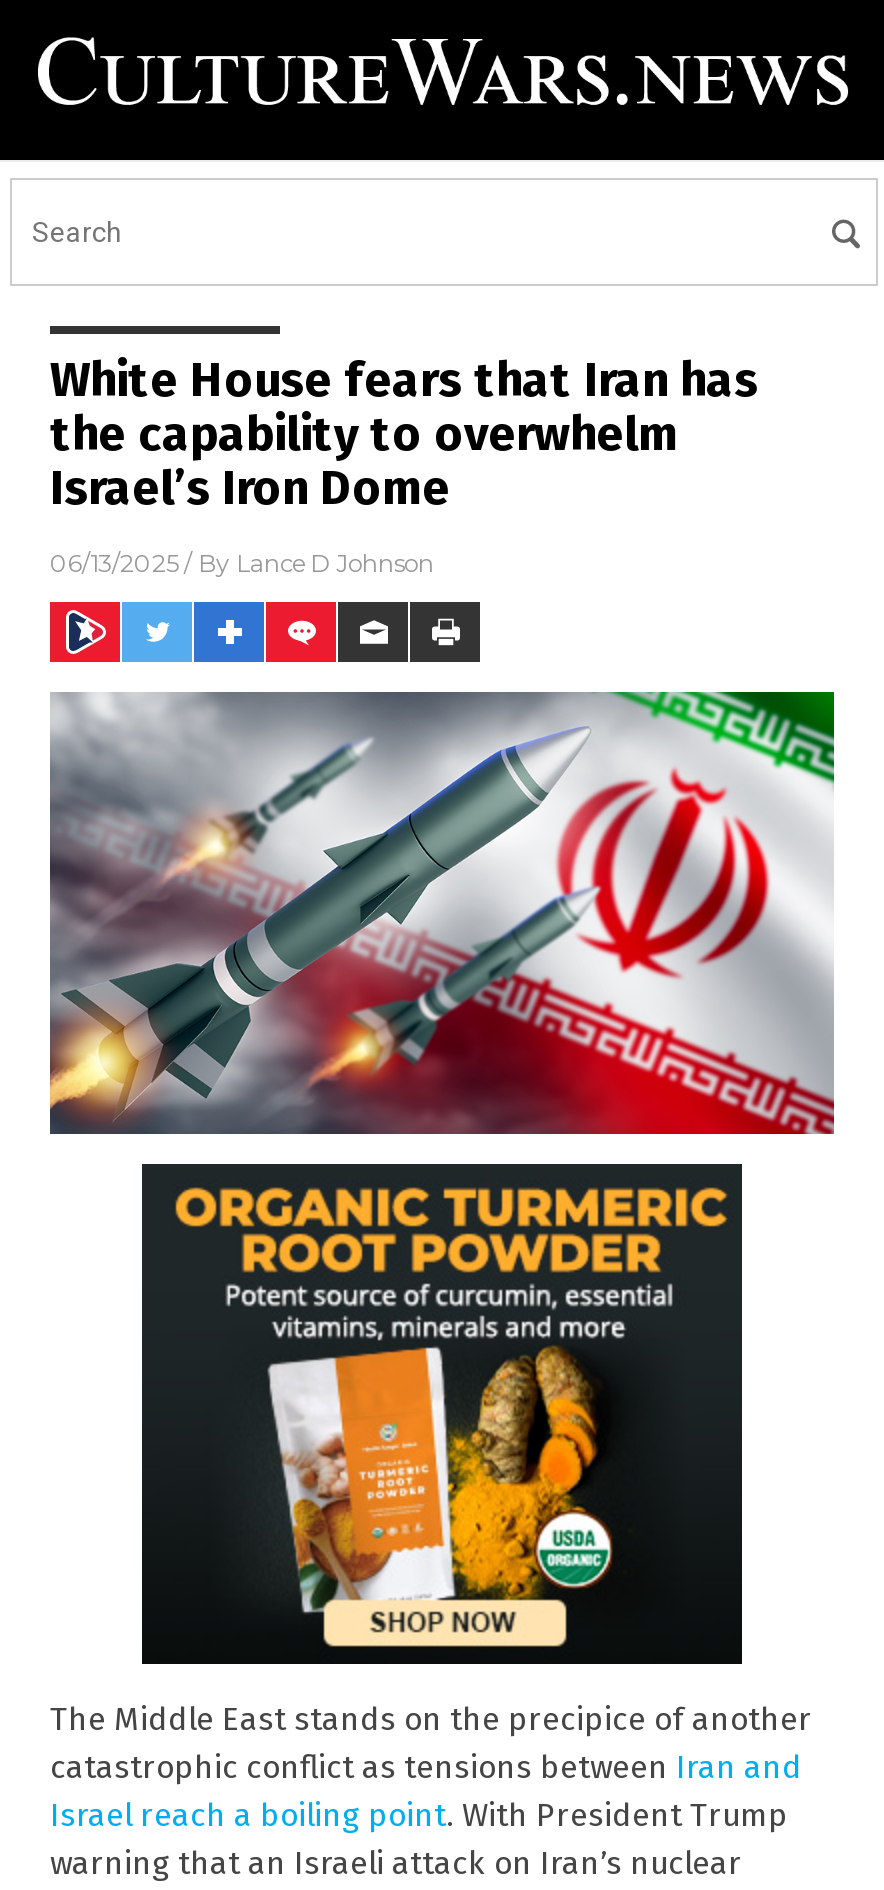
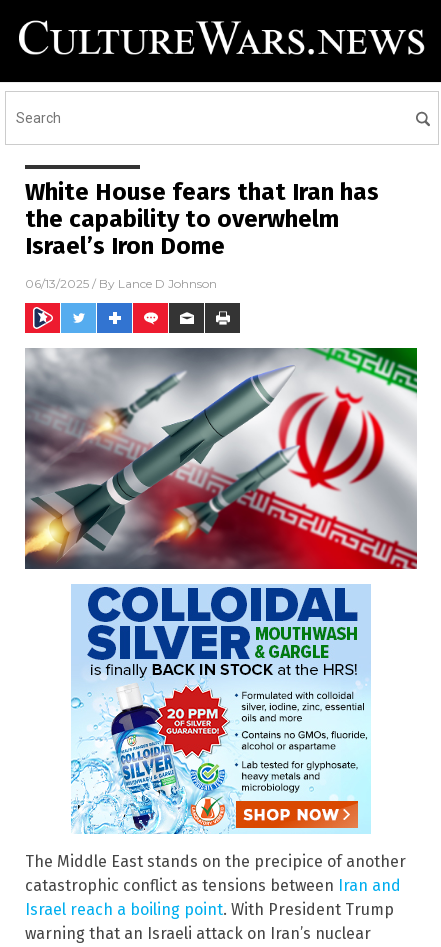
[140,1162,744,1666] [image] -> [70,584,371,835] [image]

